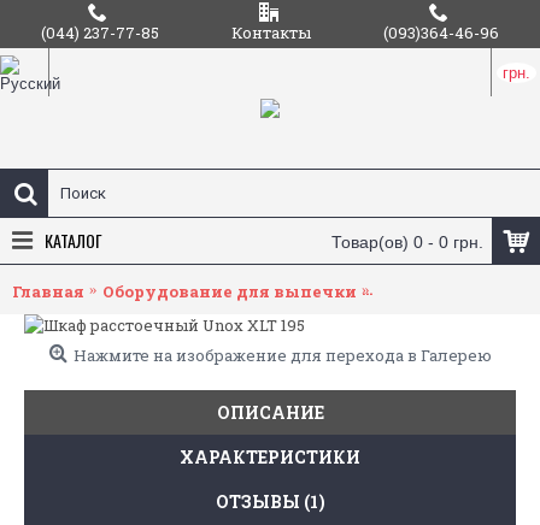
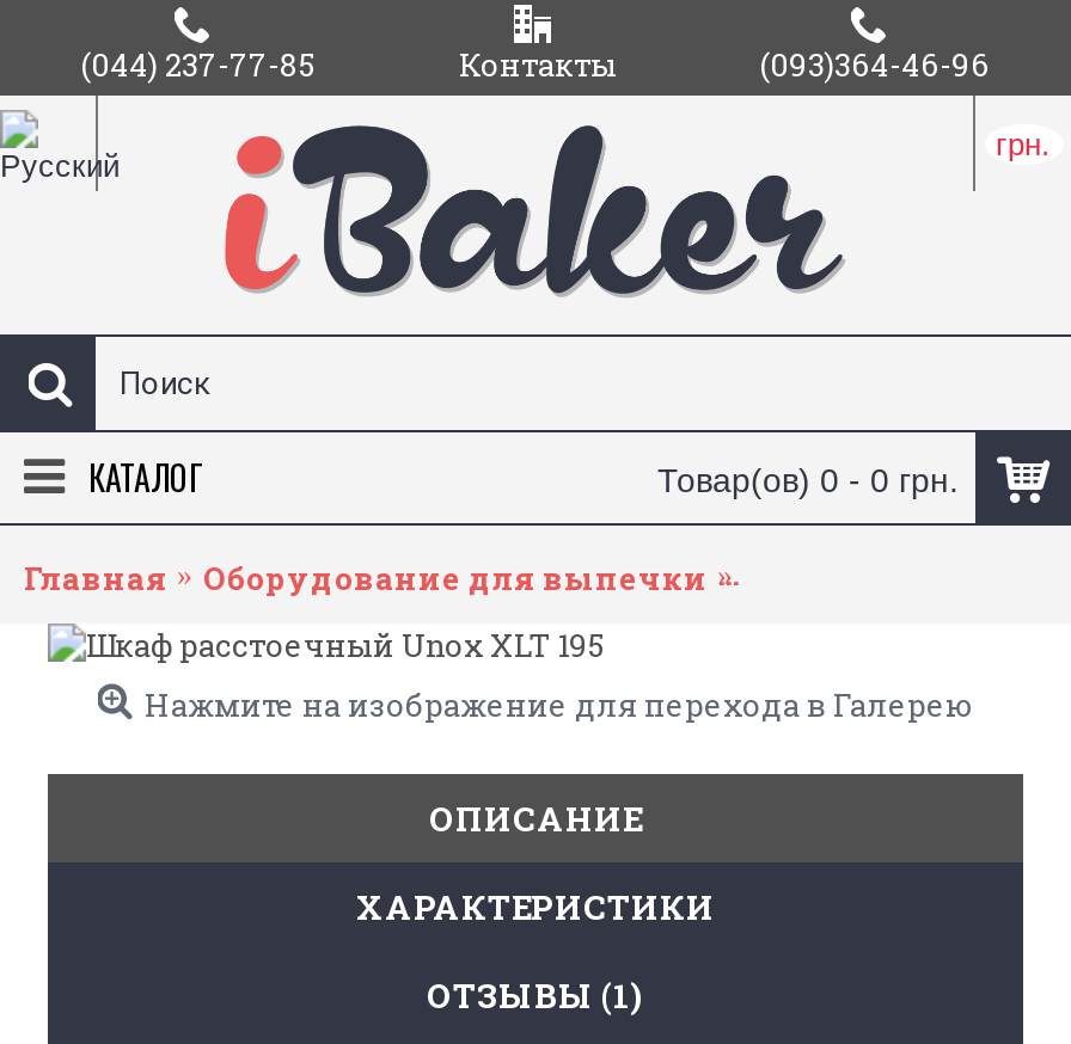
none -> [222,122,846,299] [image]

